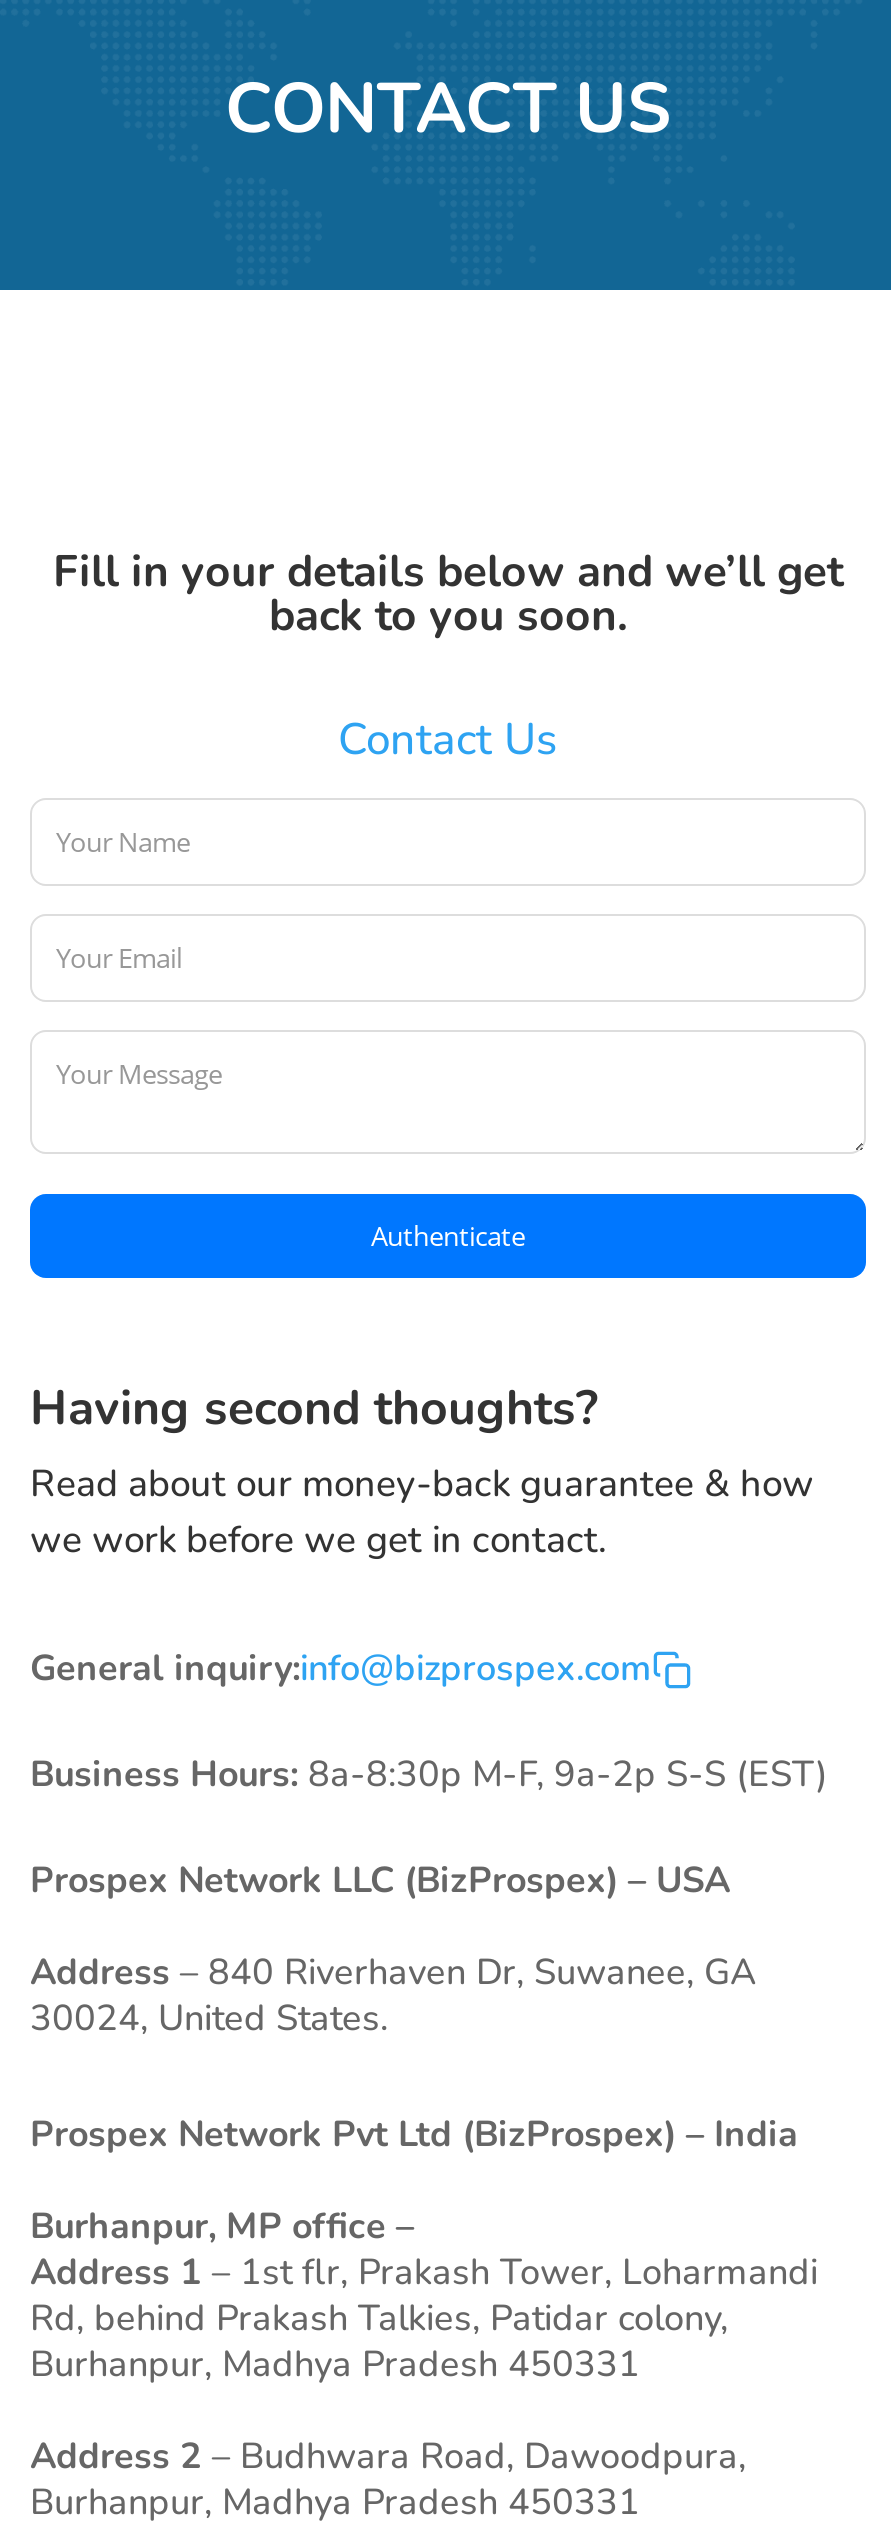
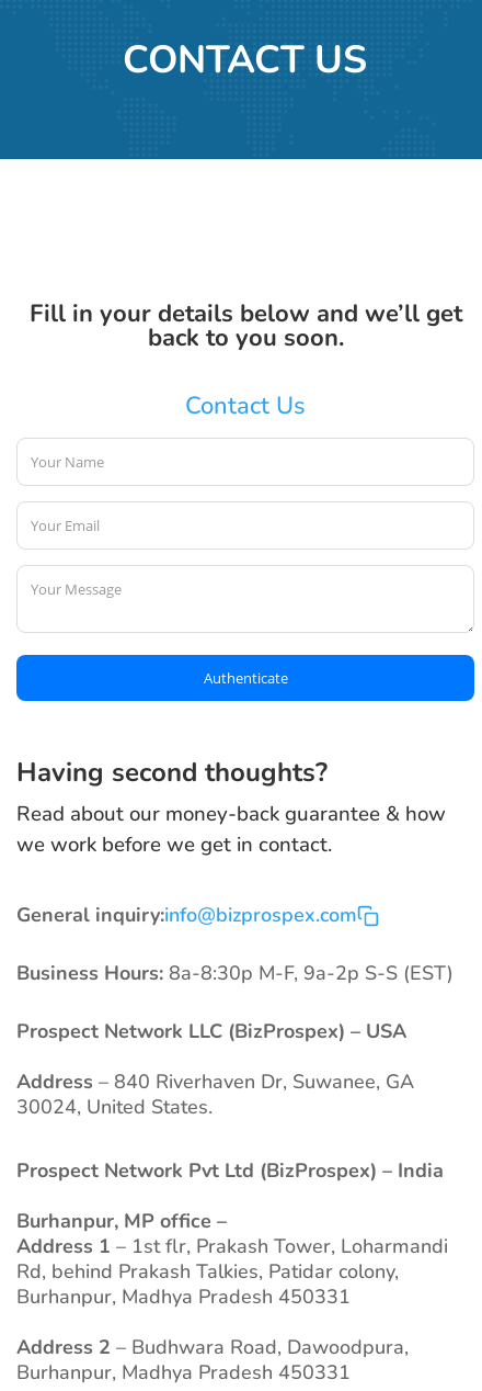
[30,1856,730,1904] Prospex Network LLC (BizProspex) – USA -> [16,1018,406,1044] Prospect Network LLC (BizProspex) – USA
[30,2110,798,2158] Prospex Network Pvt Ltd (BizProspex) – India -> [16,1157,444,1184] Prospect Network Pvt Ltd (BizProspex) – India

